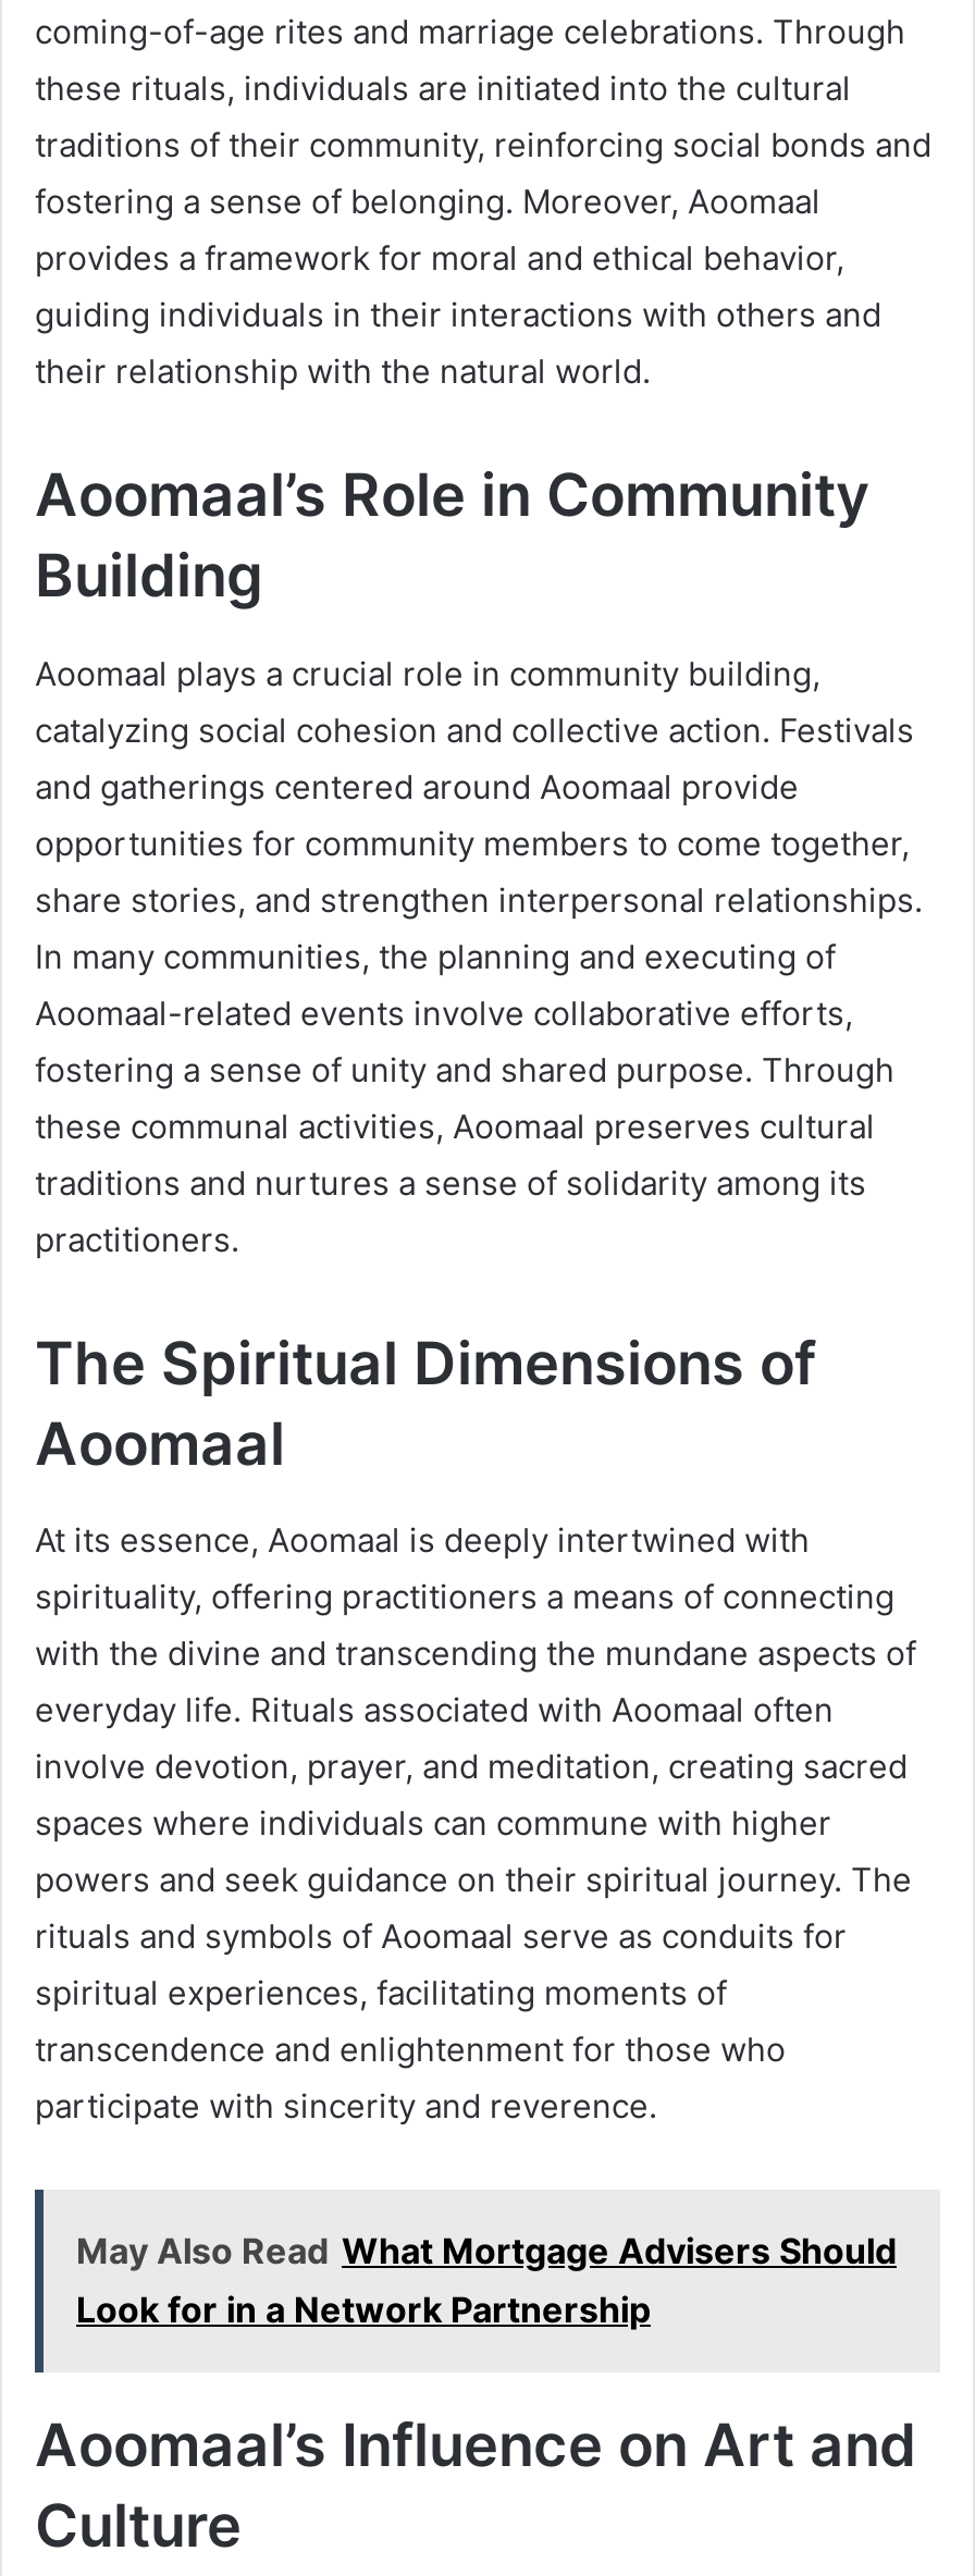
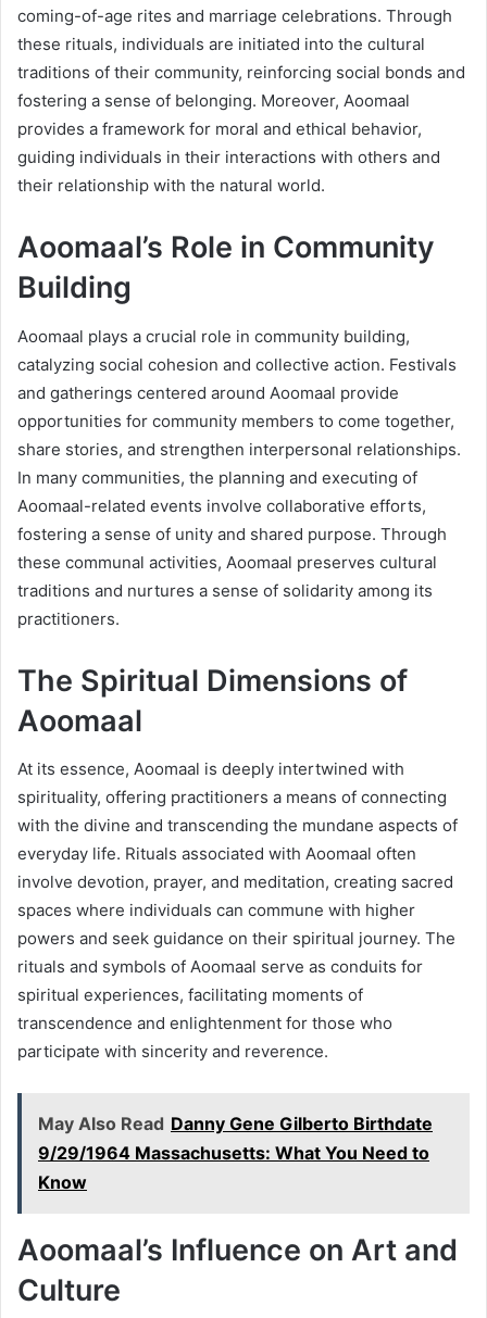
[76,2229,897,2331] May Also Read What Mortgage Advisers Should | Look for in a Network Partnership -> [38,1113,433,1193] May Also Read Danny Gene Gilberto Birthdate | 9/29/1964 Massachusetts: What You Need to | Know

